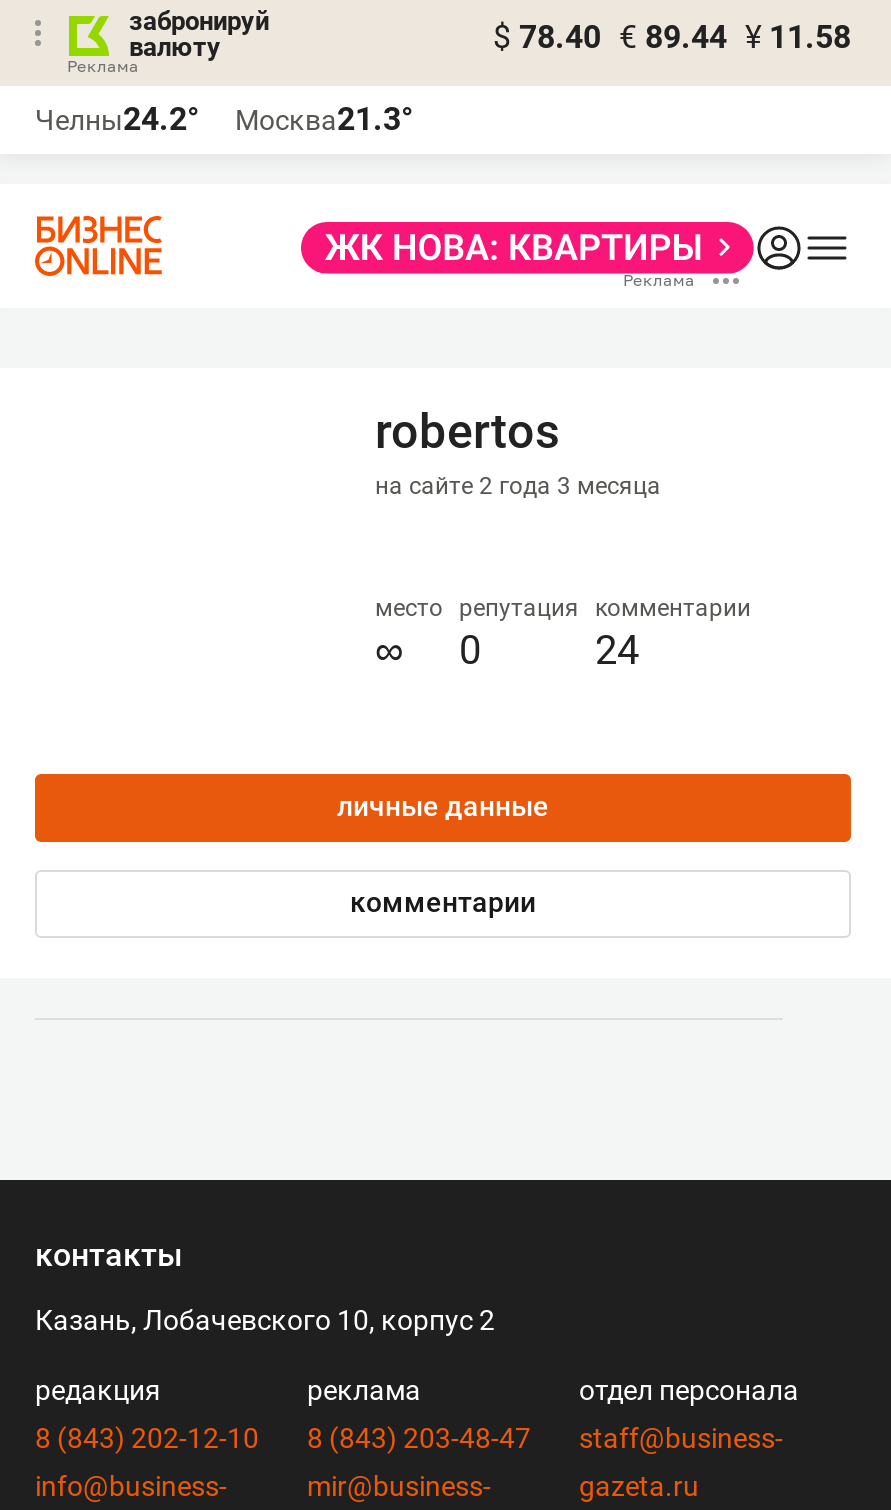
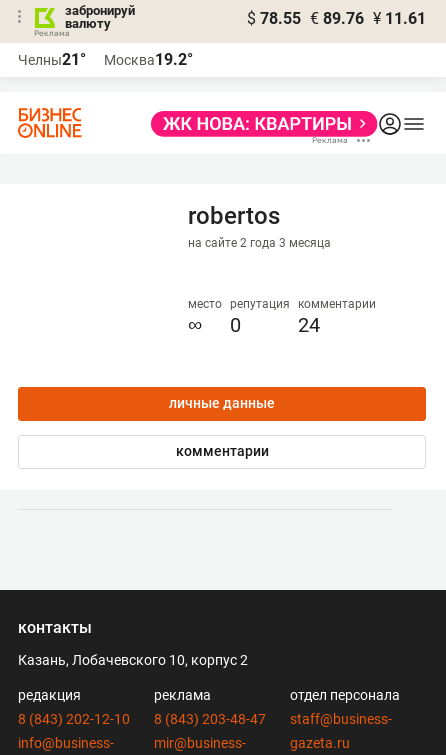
[493,18,851,56] $ 78.40 € 89.44 ¥ 11.58 -> [247,9,426,28] $ 78.55 € 89.76 ¥ 11.61
[35,100,199,138] Челны24.2° -> [18,50,86,69] Челны21°
[235,100,413,138] Москва21.3° -> [104,50,193,69] Москва19.2°

